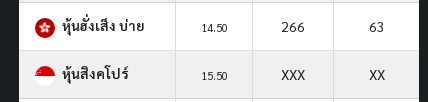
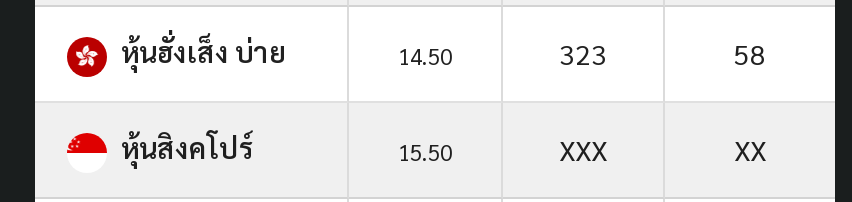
[281,17,305,35] 266 -> [559,35,607,71] 323
[368,17,384,35] 63 -> [734,35,766,71] 58

